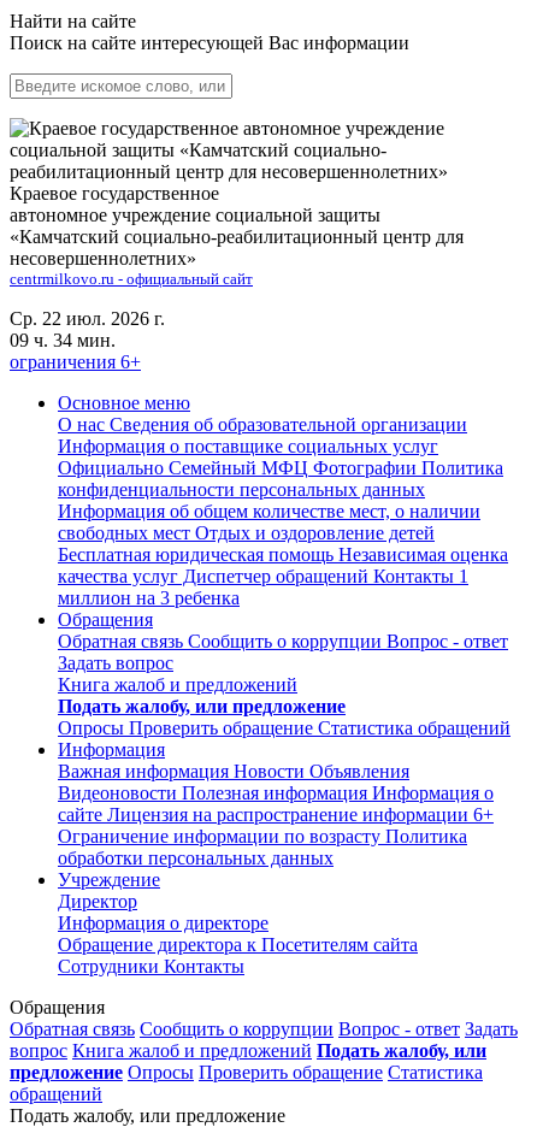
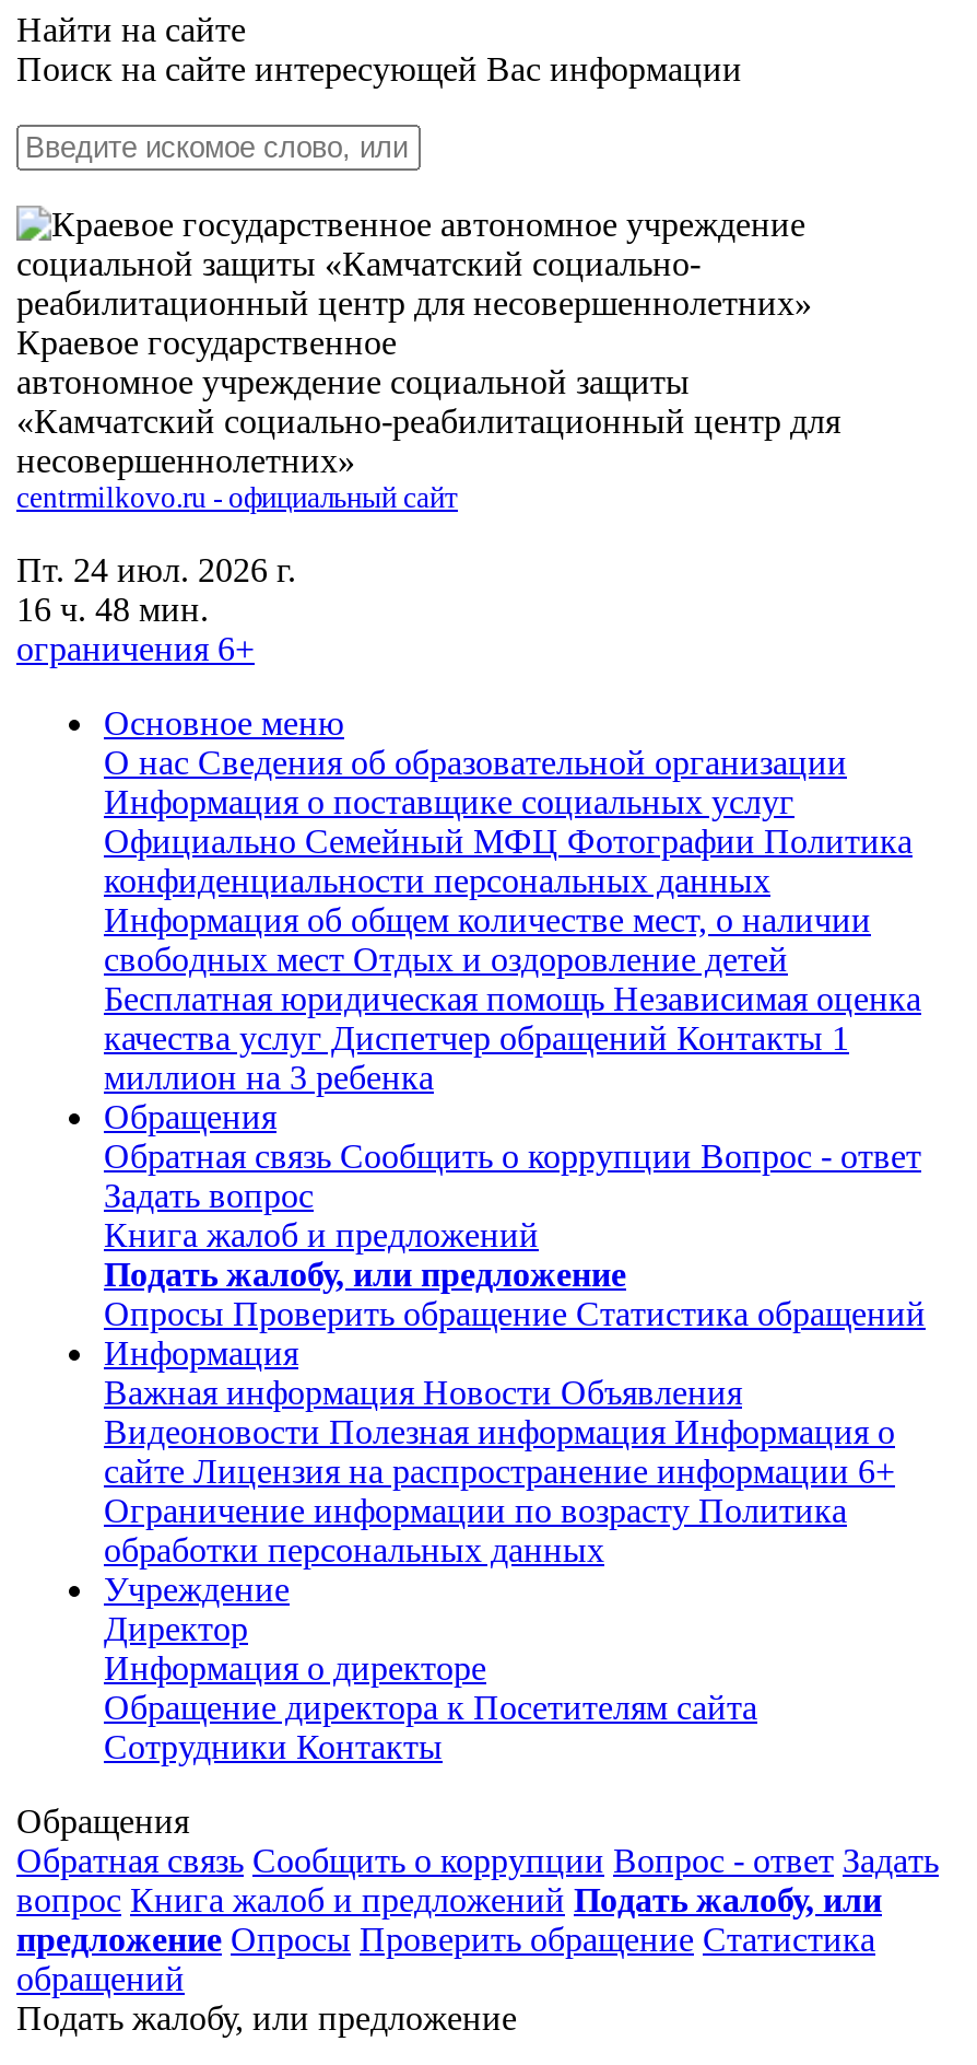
[10,308,165,329] Ср. 22 июл. 2026 г. -> [16,551,296,588] Пт. 24 июл. 2026 г.
[10,330,116,350] 09 ч. 34 мин. -> [16,591,209,628] 16 ч. 48 мин.

